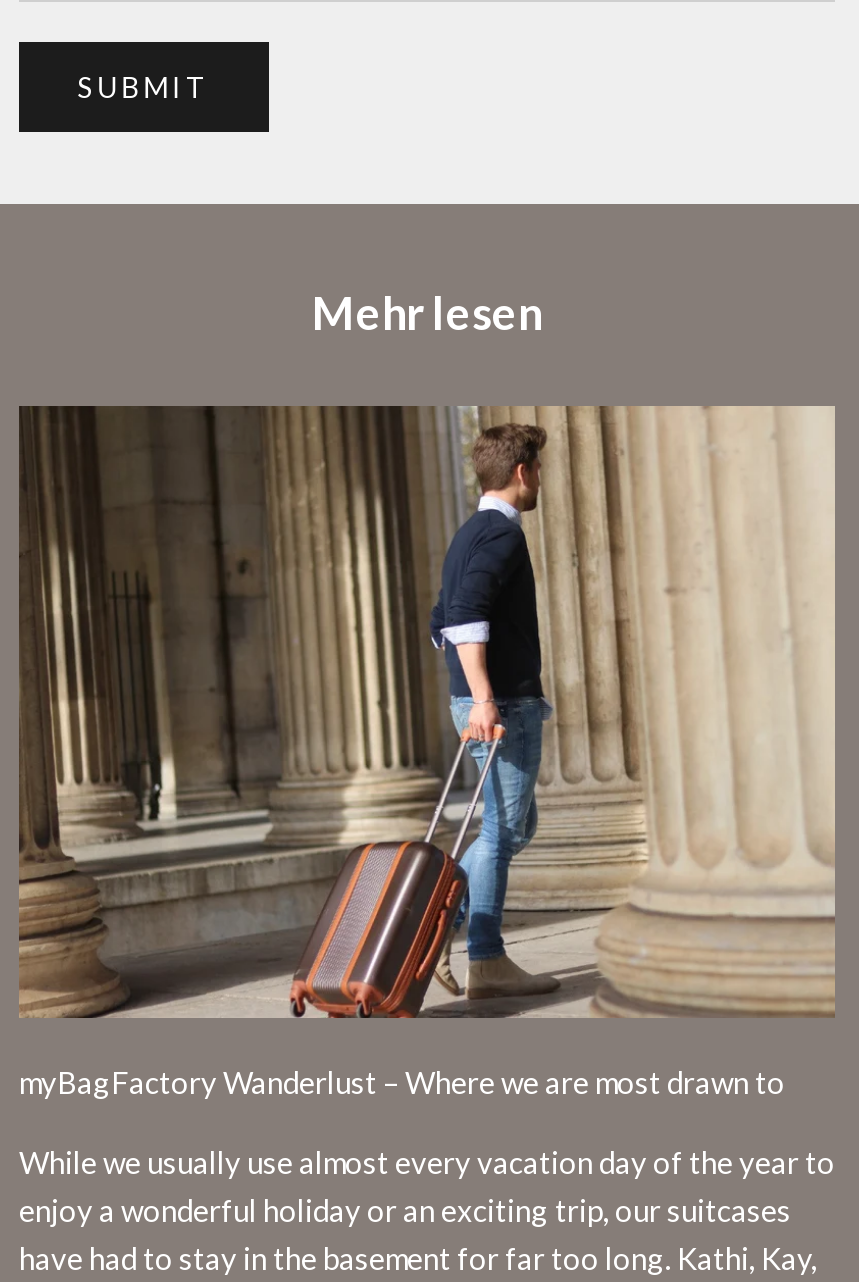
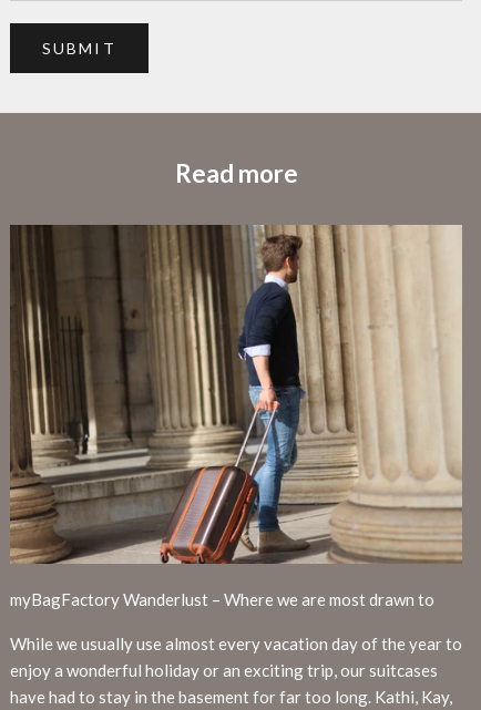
[312,287,542,341] Mehr lesen -> [175,159,298,189] Read more

